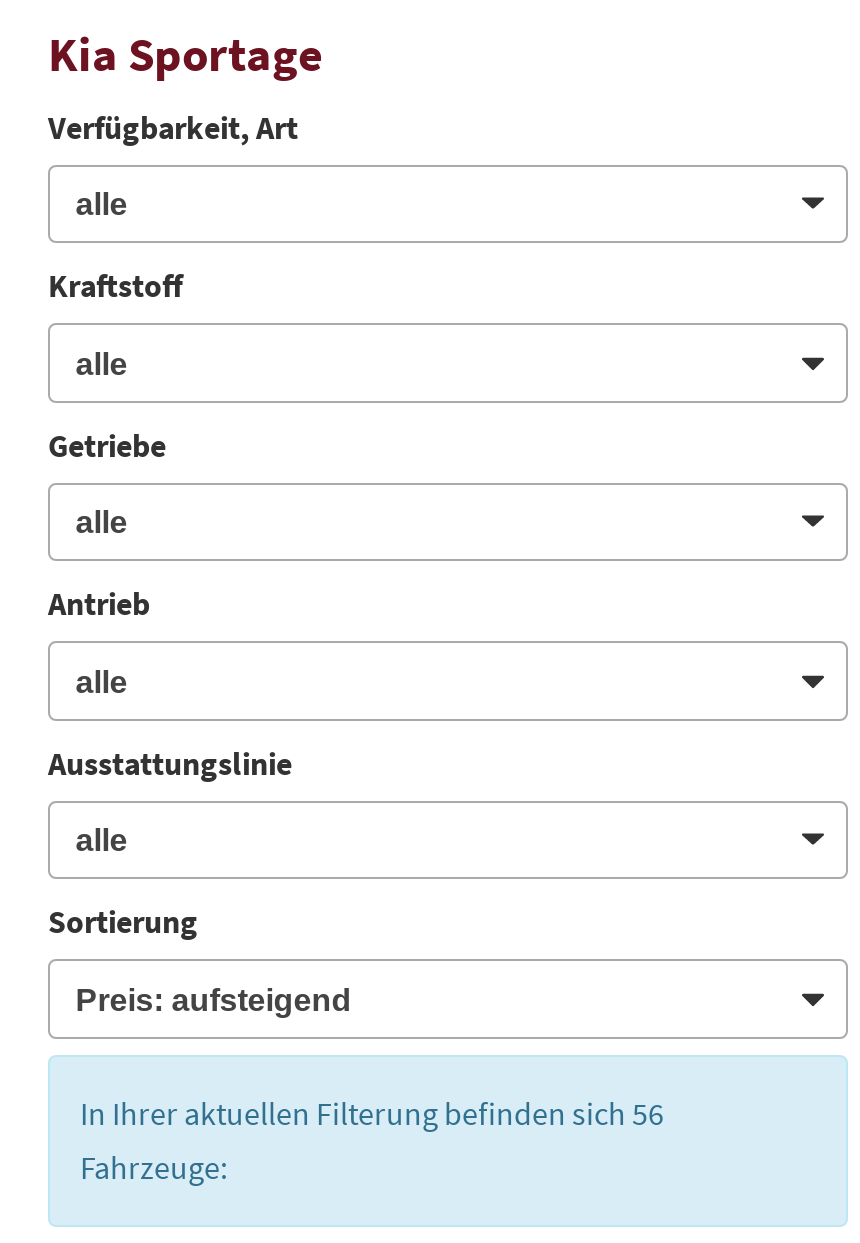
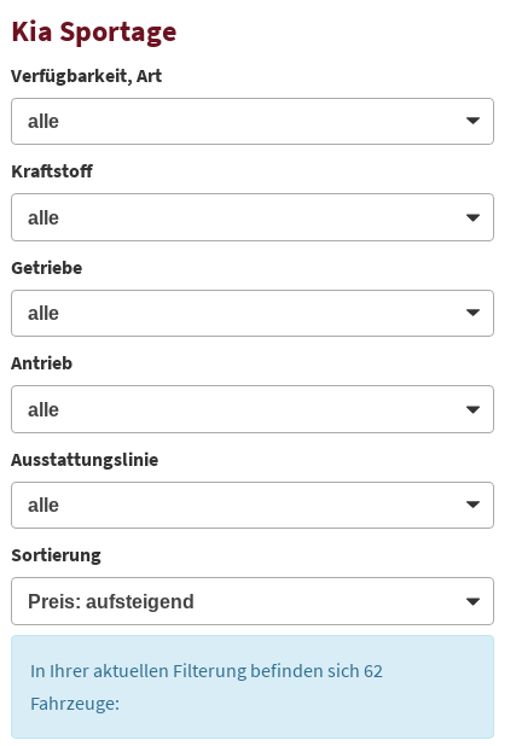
[80,1093,664,1133] In Ihrer aktuellen Filterung befinden sich 56 -> [30,658,383,682] In Ihrer aktuellen Filterung befinden sich 62

